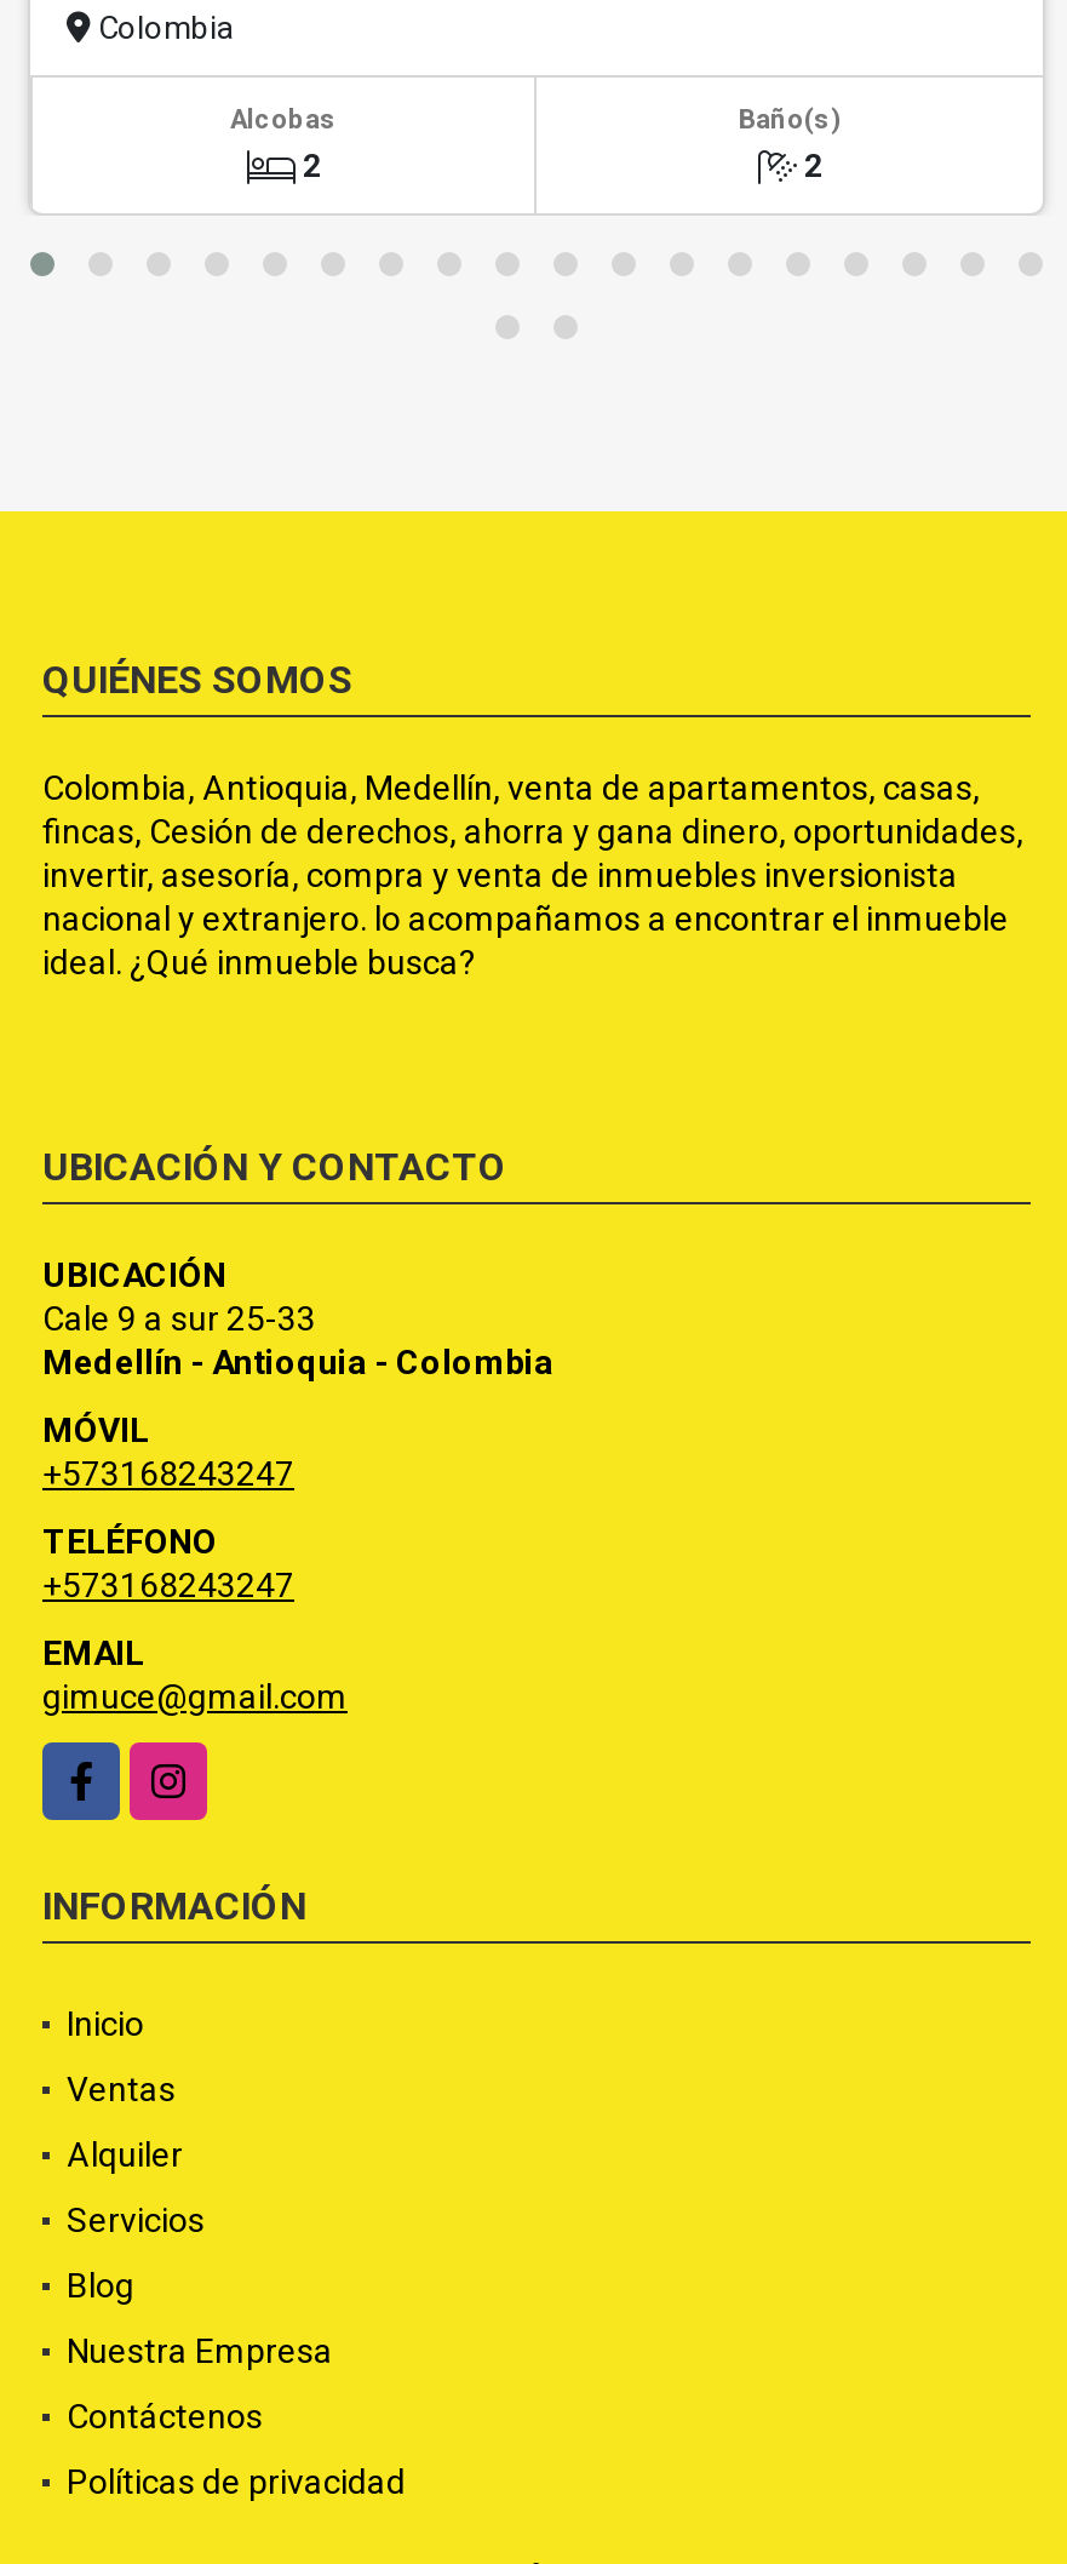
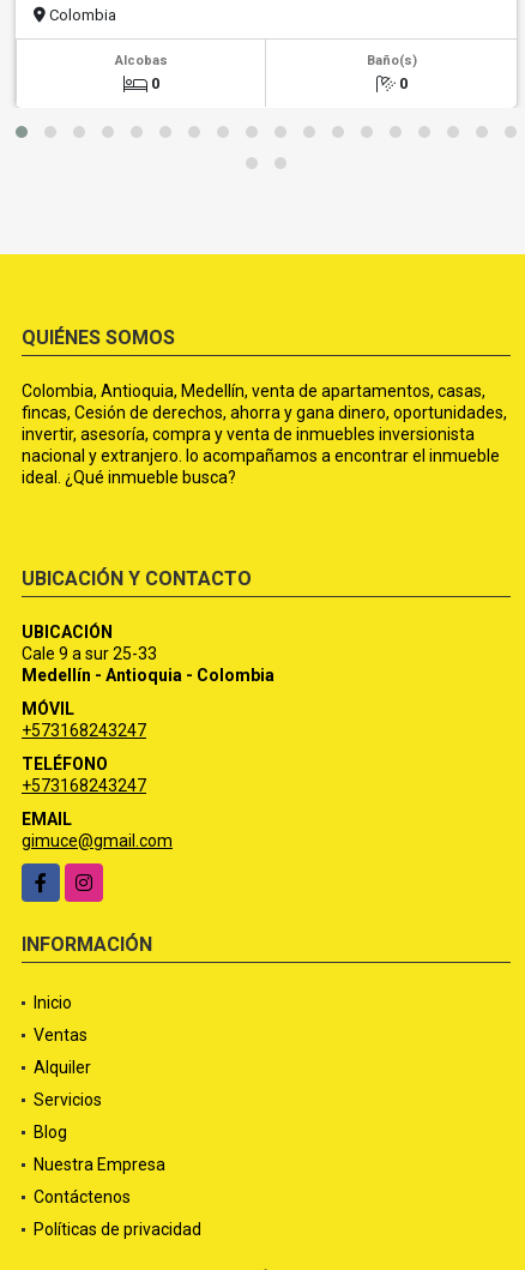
[303,149,320,185] 2 -> [150,75,159,93] 0
[804,149,821,185] 2 -> [399,75,407,93] 0

